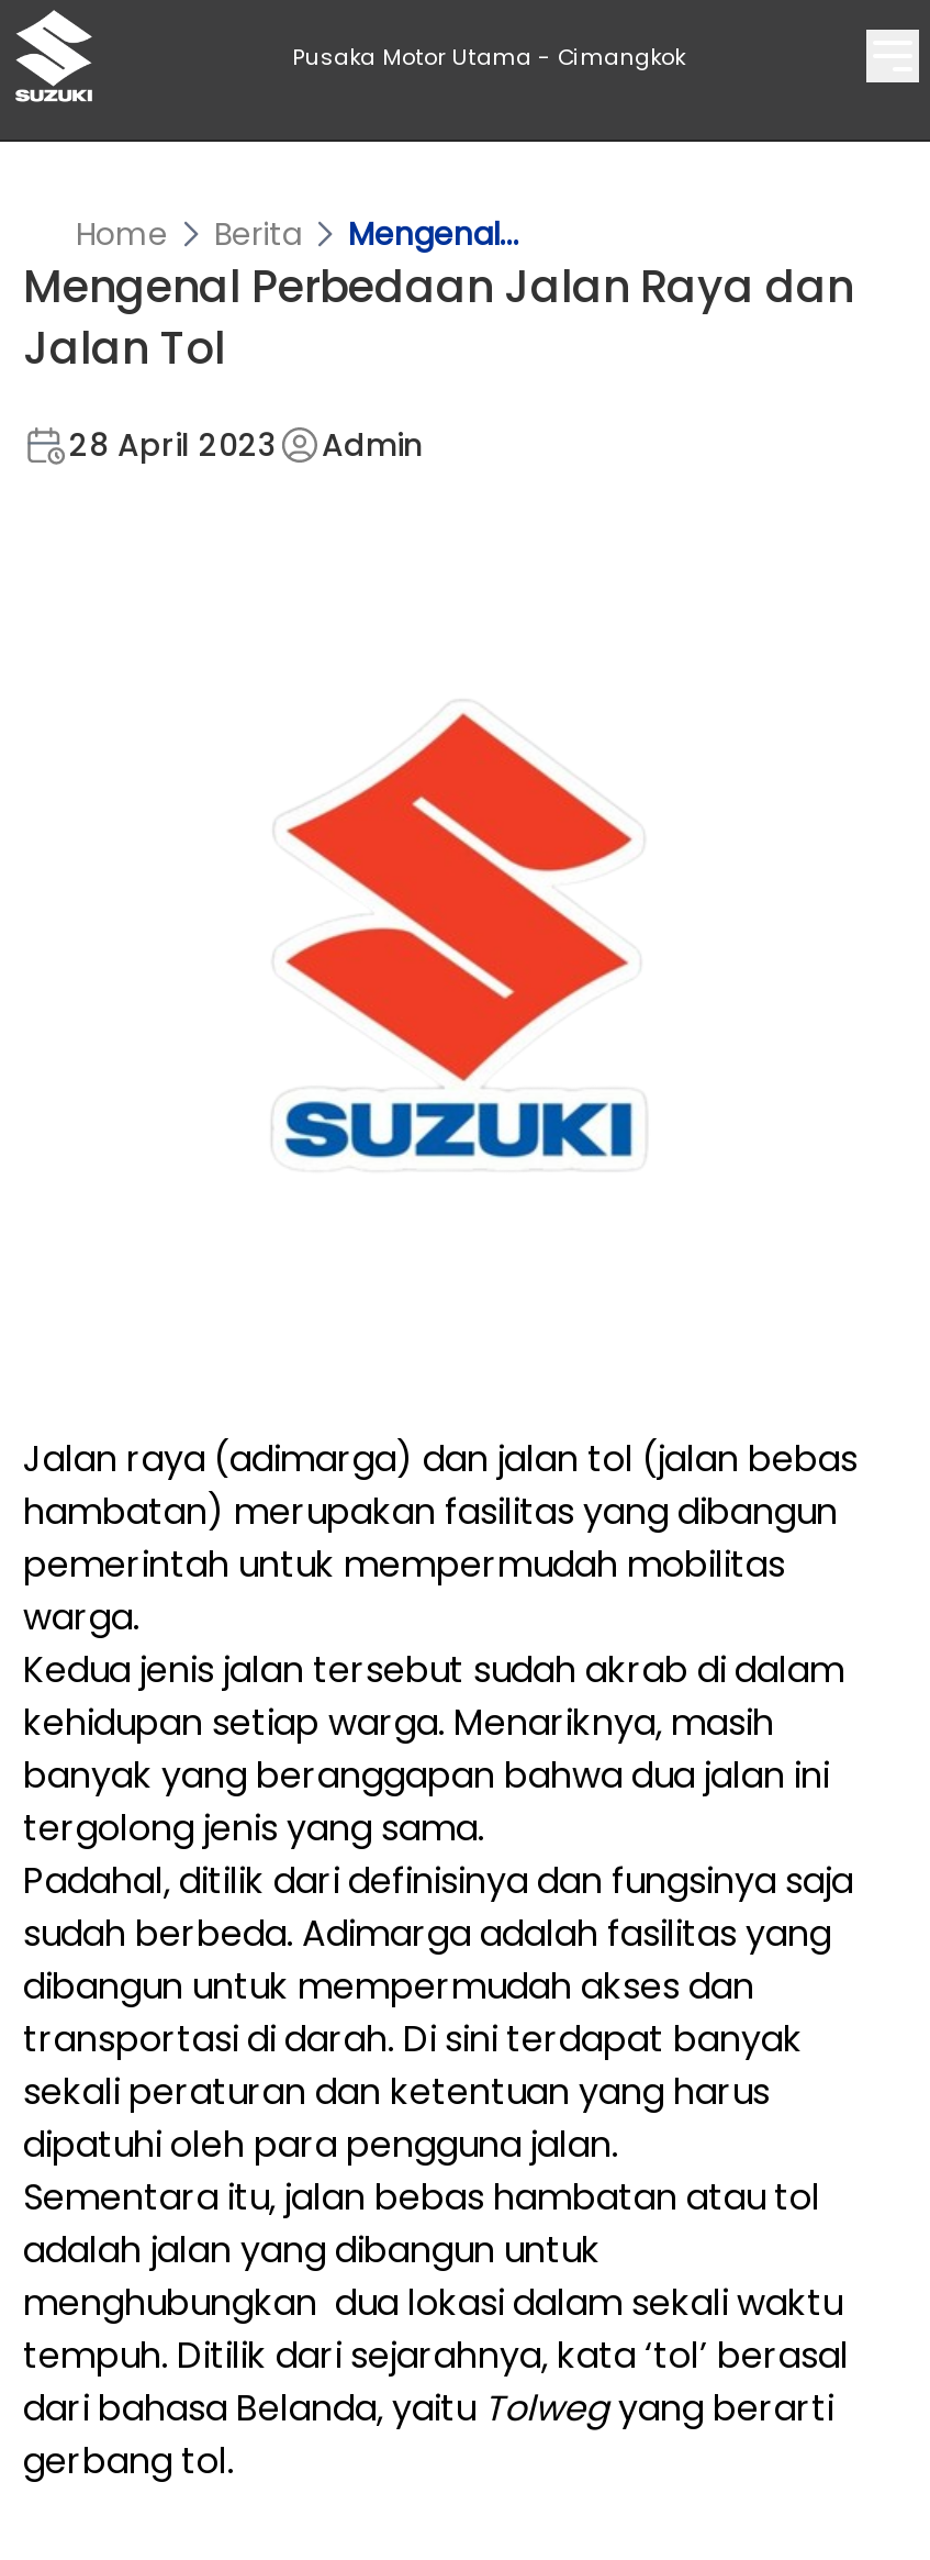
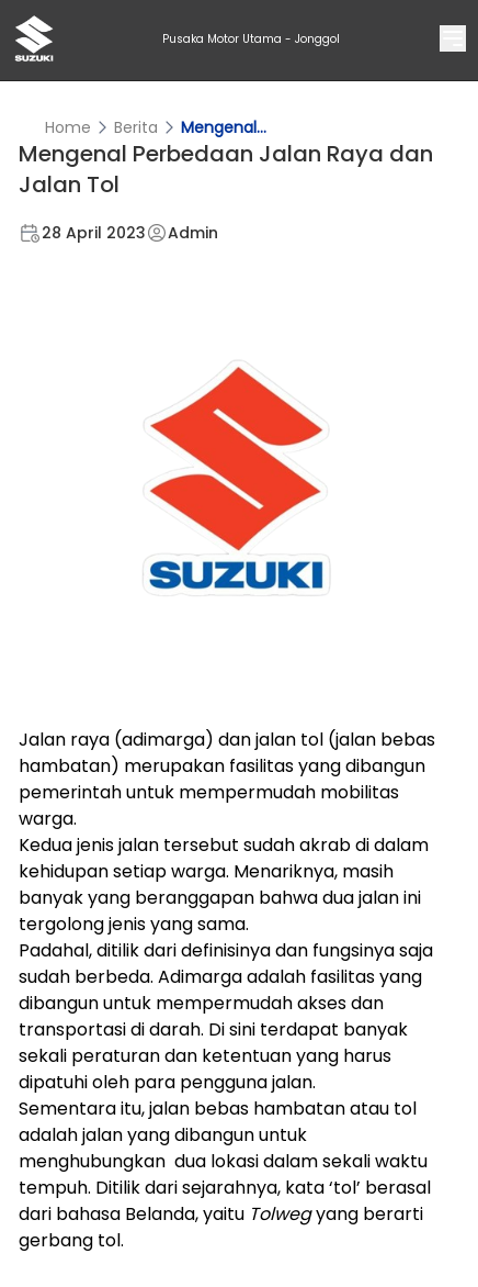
[292,40,685,73] Pusaka Motor Utama - Cimangkok -> [162,30,340,47] Pusaka Motor Utama - Jonggol

